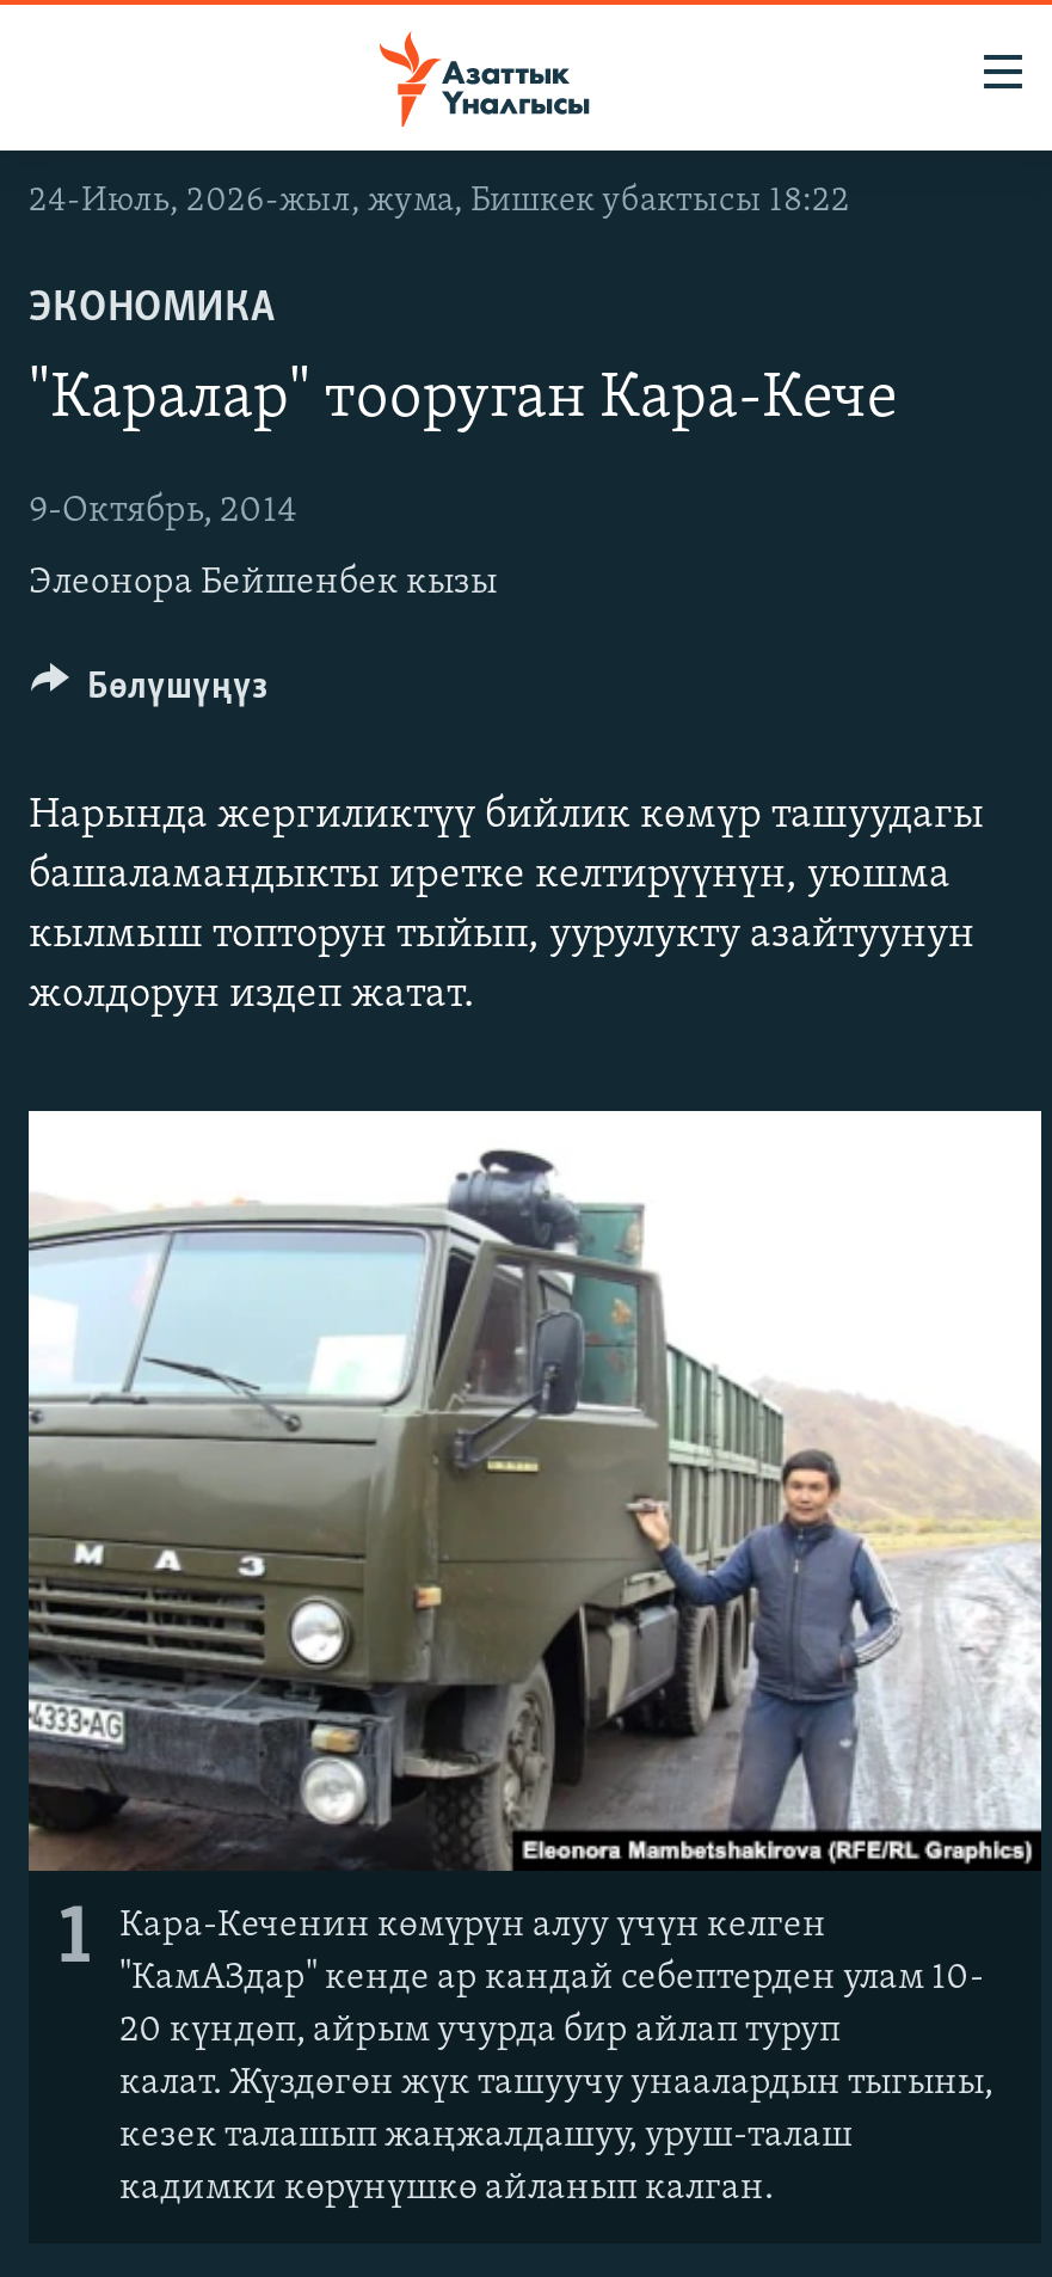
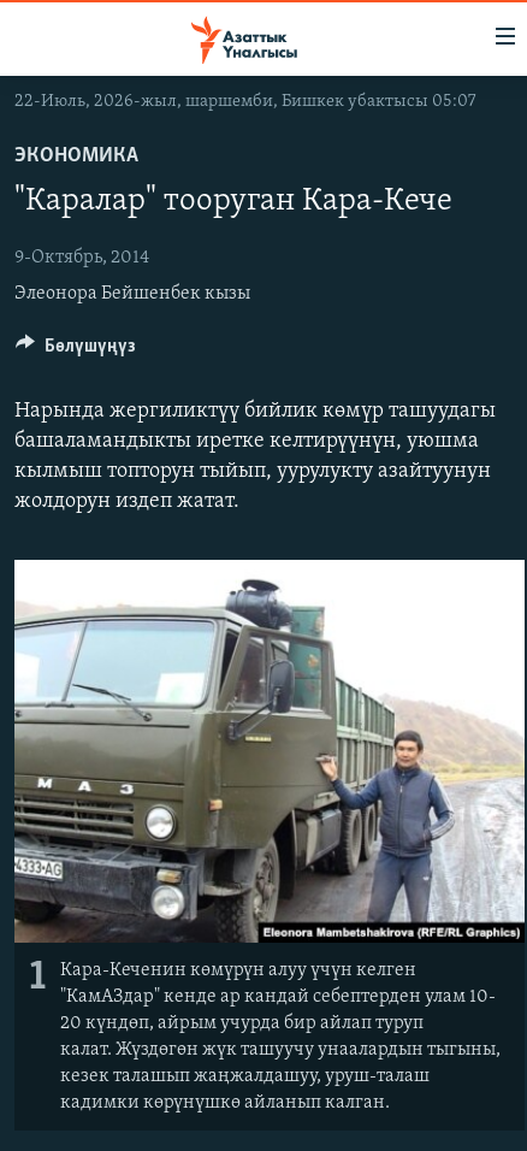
[29,184,850,220] 24-Июль, 2026-жыл, жума, Бишкек убактысы 18:22 -> [14,93,475,111] 22-Июль, 2026-жыл, шаршемби, Бишкек убактысы 05:07

